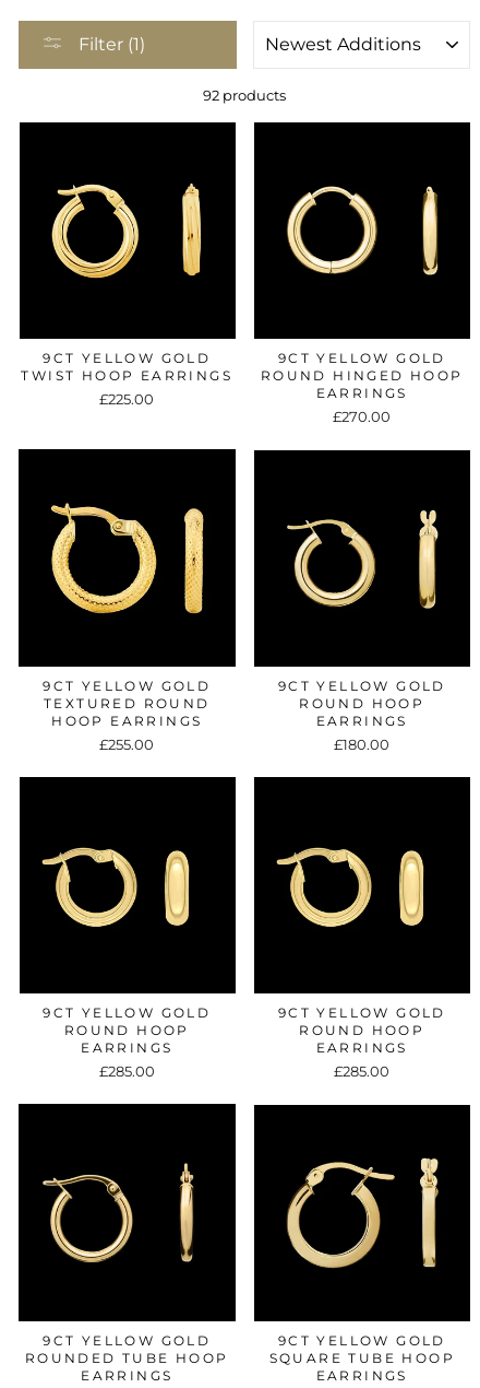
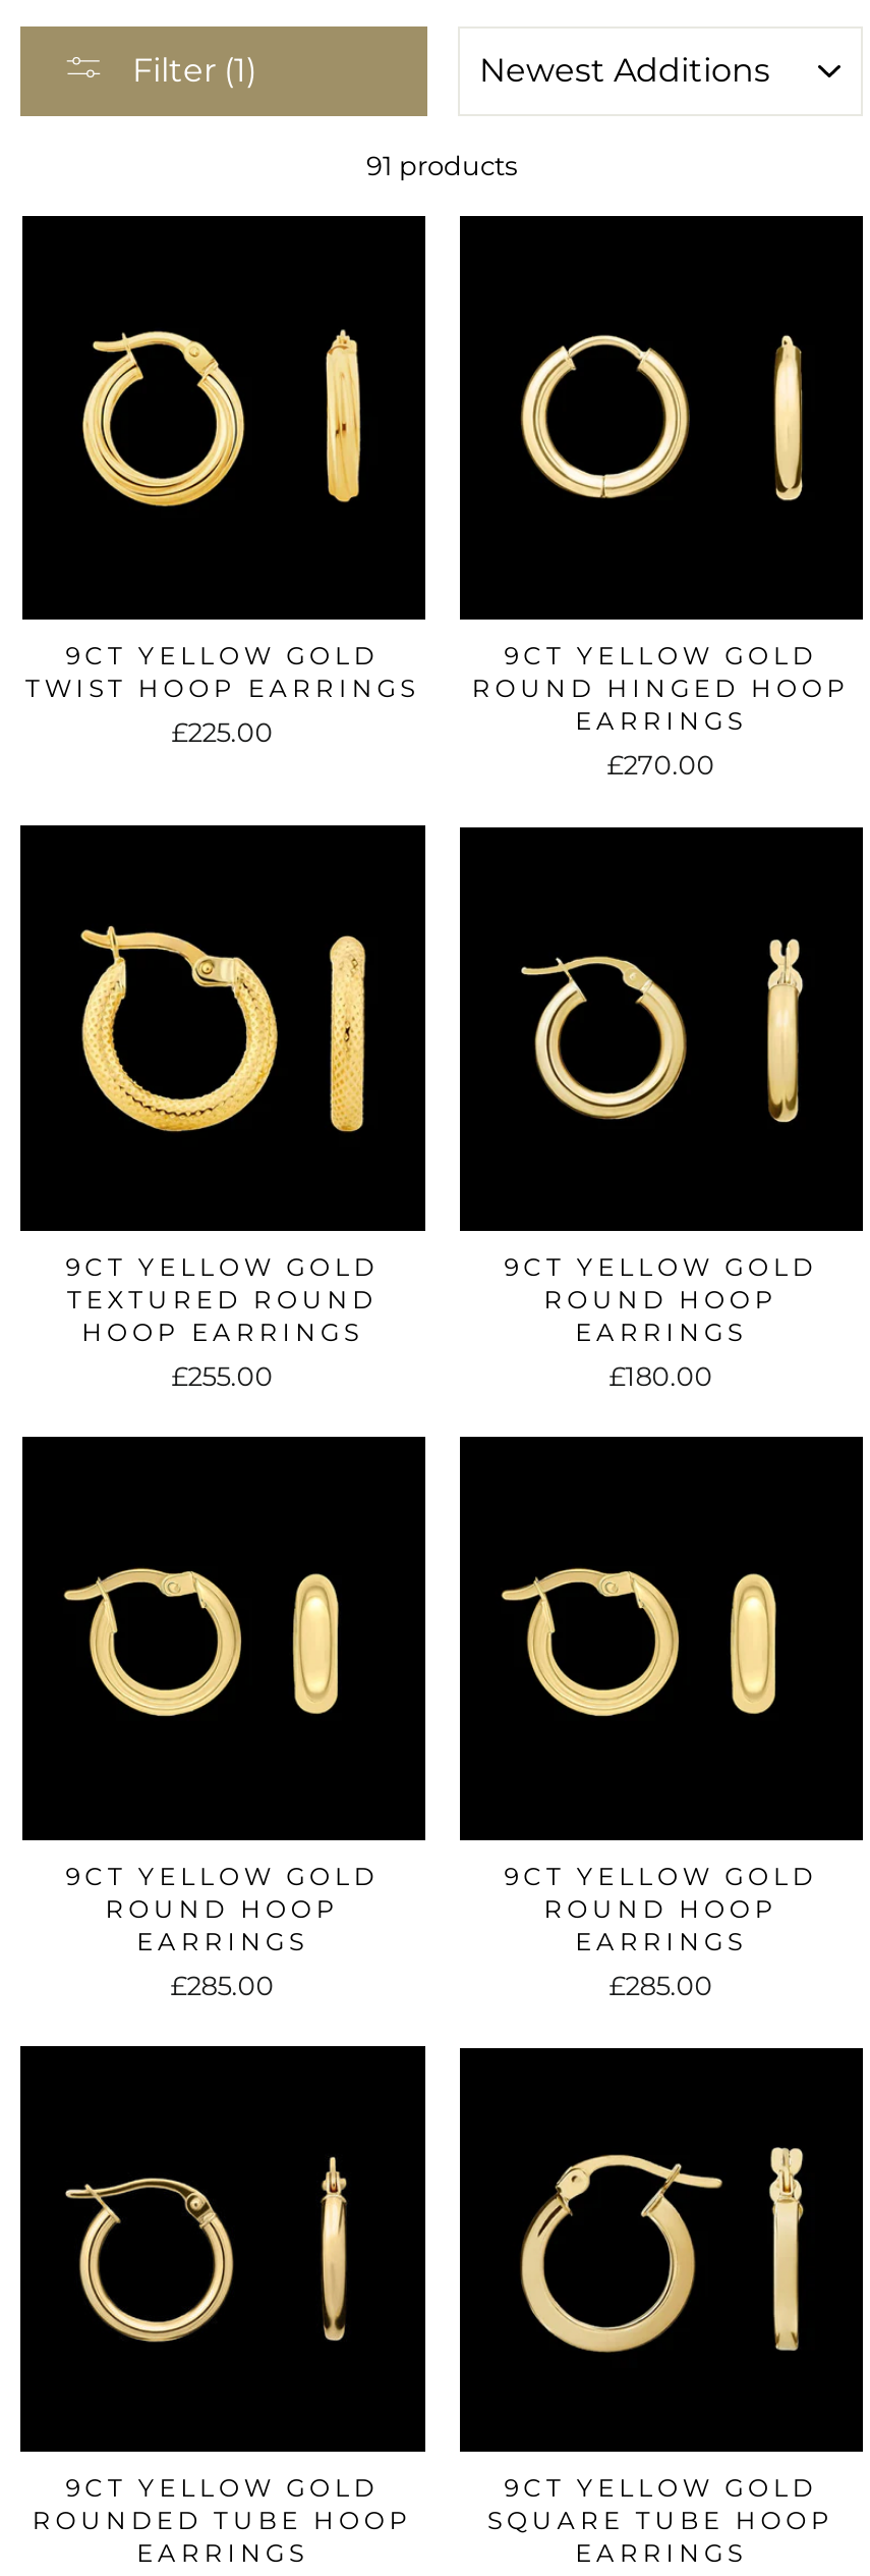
[203,87,286,103] 92 products -> [366,150,517,180] 91 products

